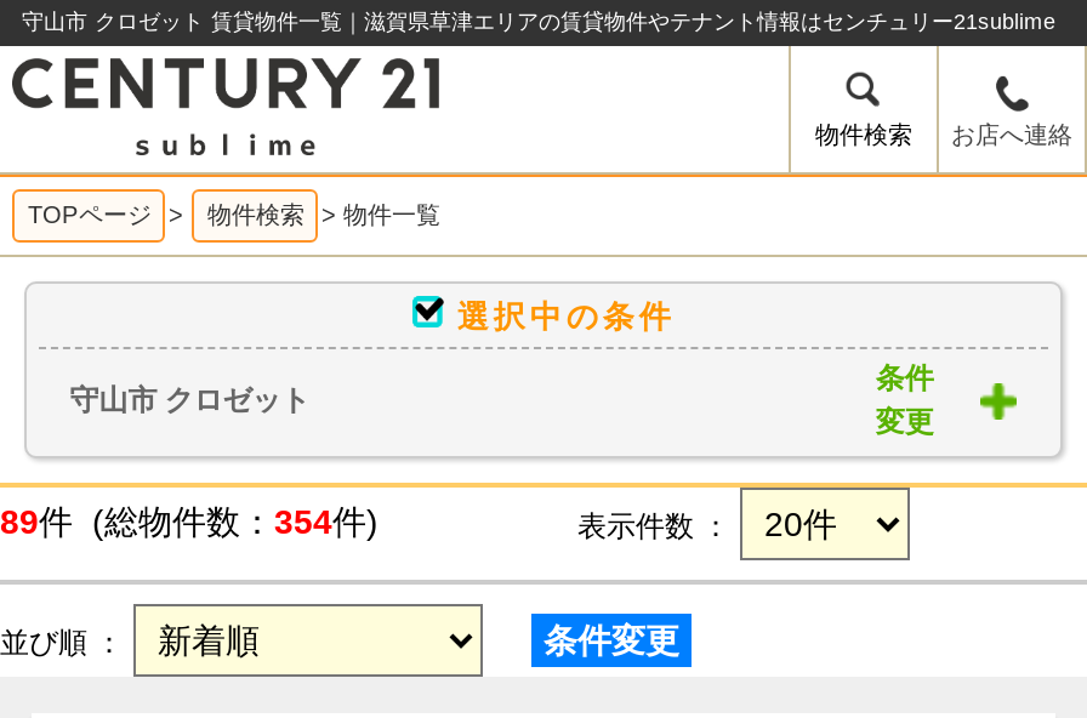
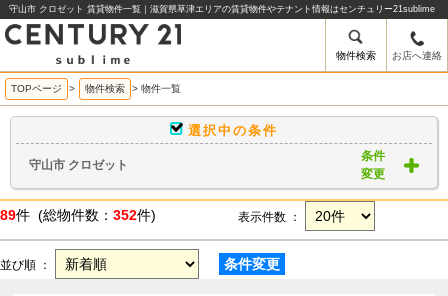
[0,502,379,541] 89件 (総物件数：354件) -> [0,207,156,223] 89件 (総物件数：352件)

